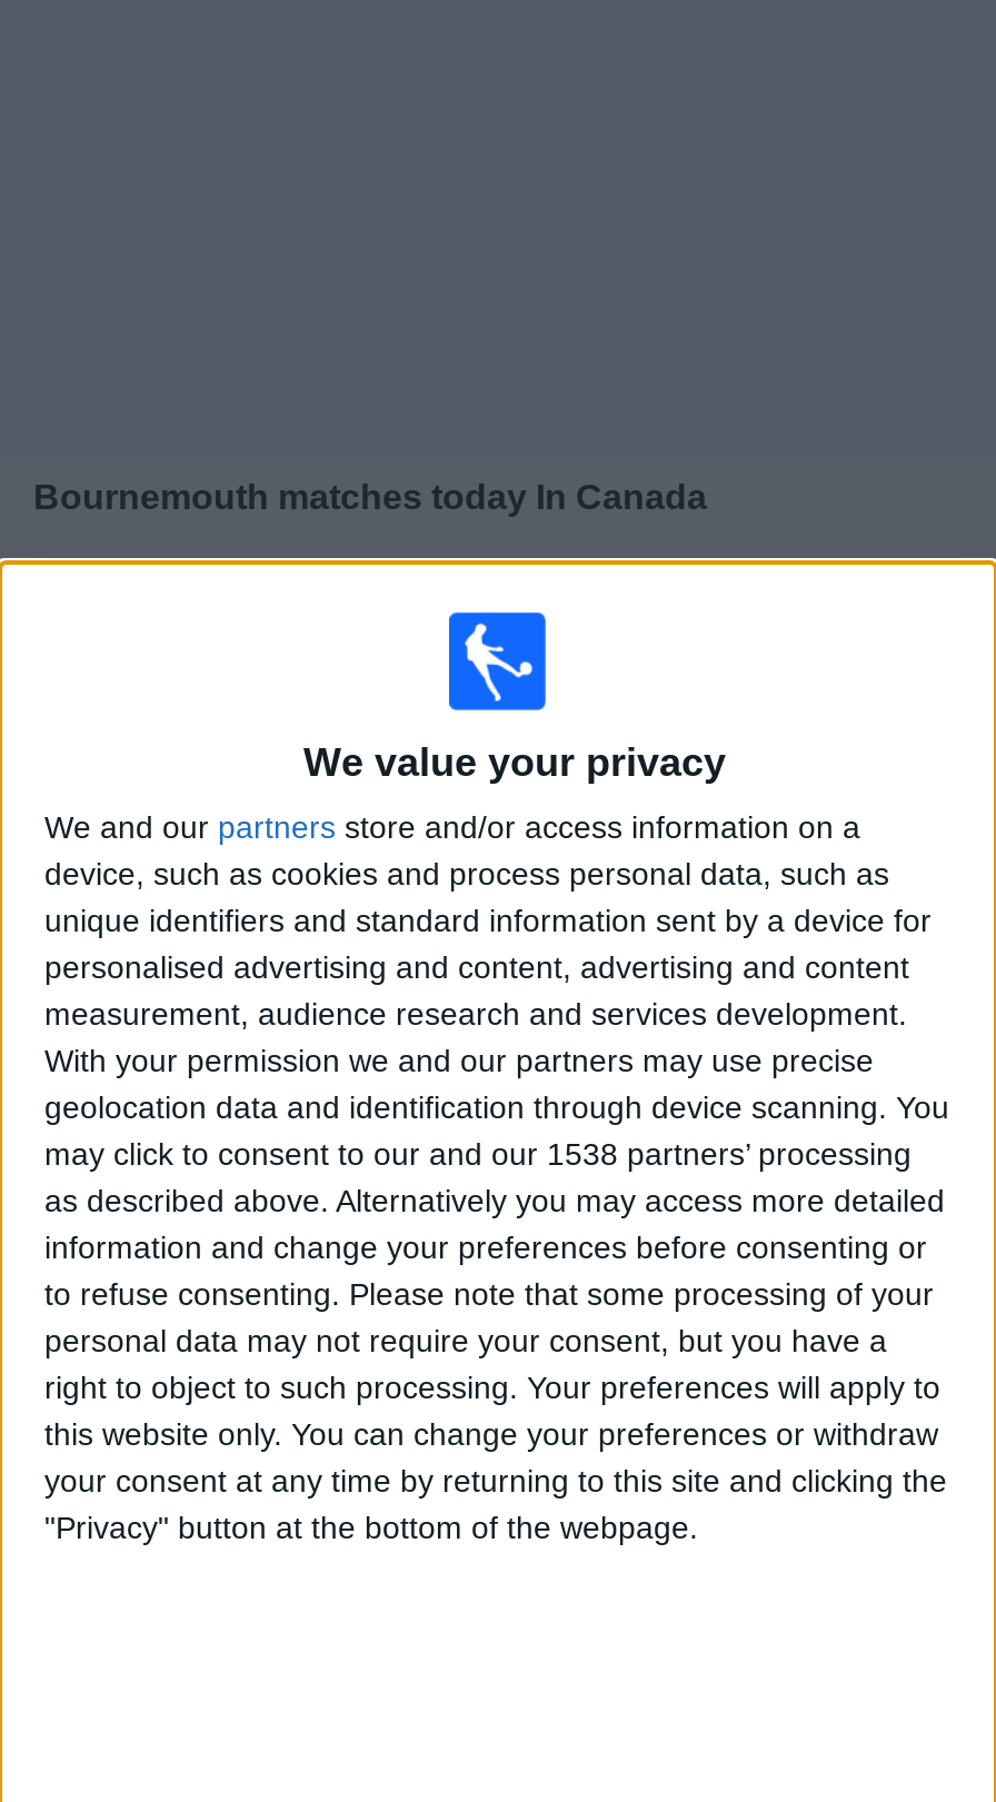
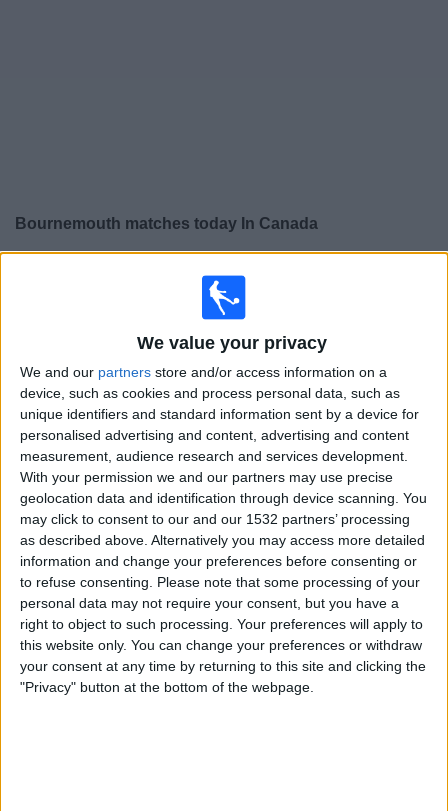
[44,1137,912,1172] may click to consent to our and our 1538 partners’ processing -> [20,511,410,527] may click to consent to our and our 1532 partners’ processing

